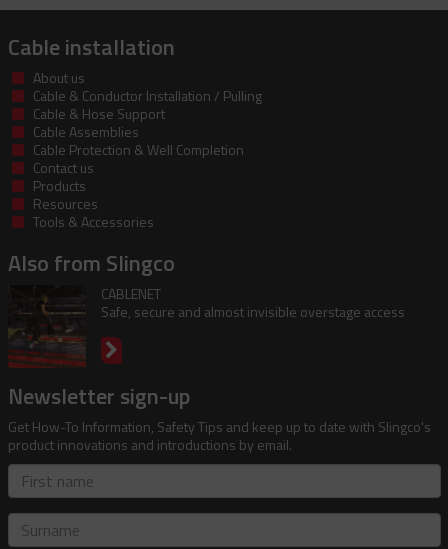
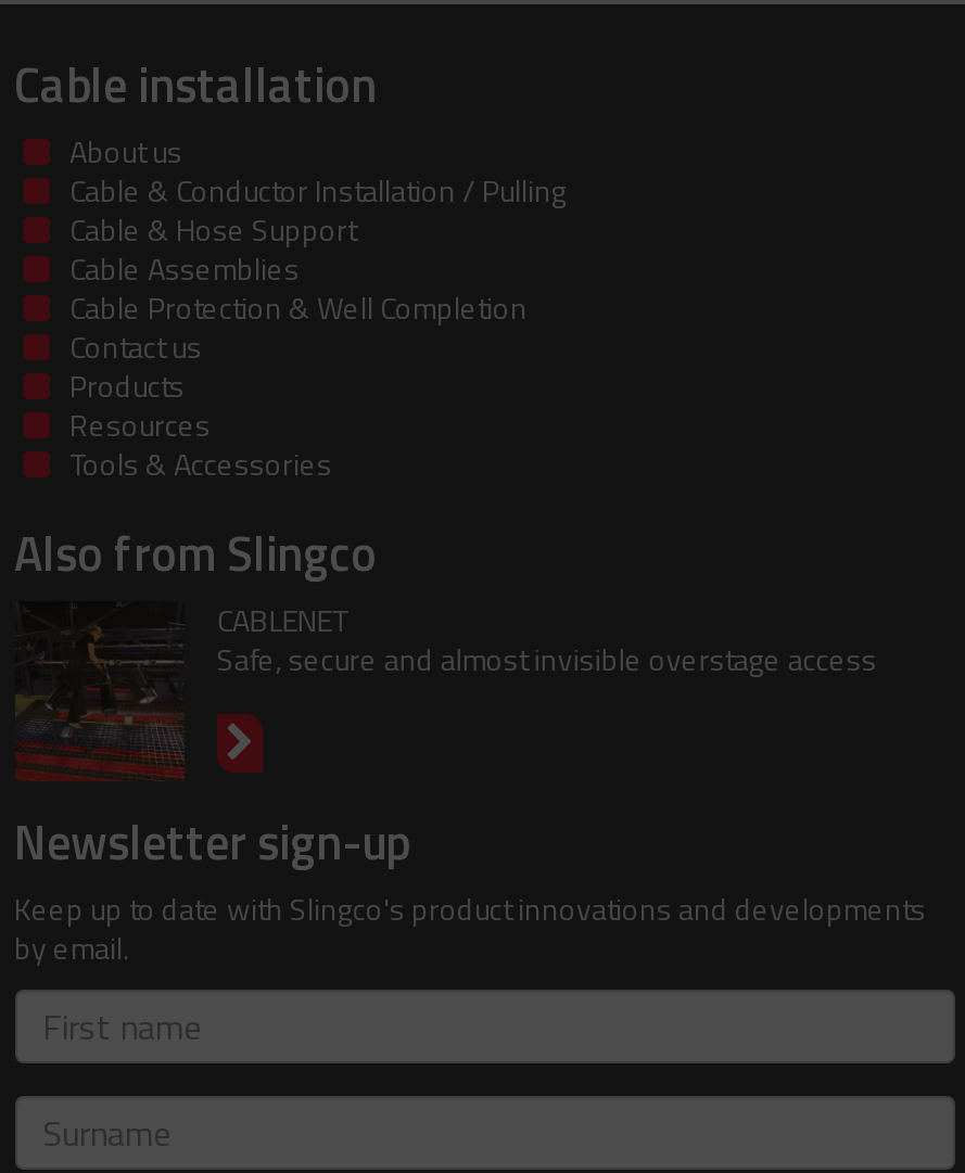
[7,416,430,455] Get How-To Information, Safety Tips and keep up to date with Slingco's | product innovations and introductions by email. -> [14,885,926,970] Keep up to date with Slingco's product innovations and developments | by email.

